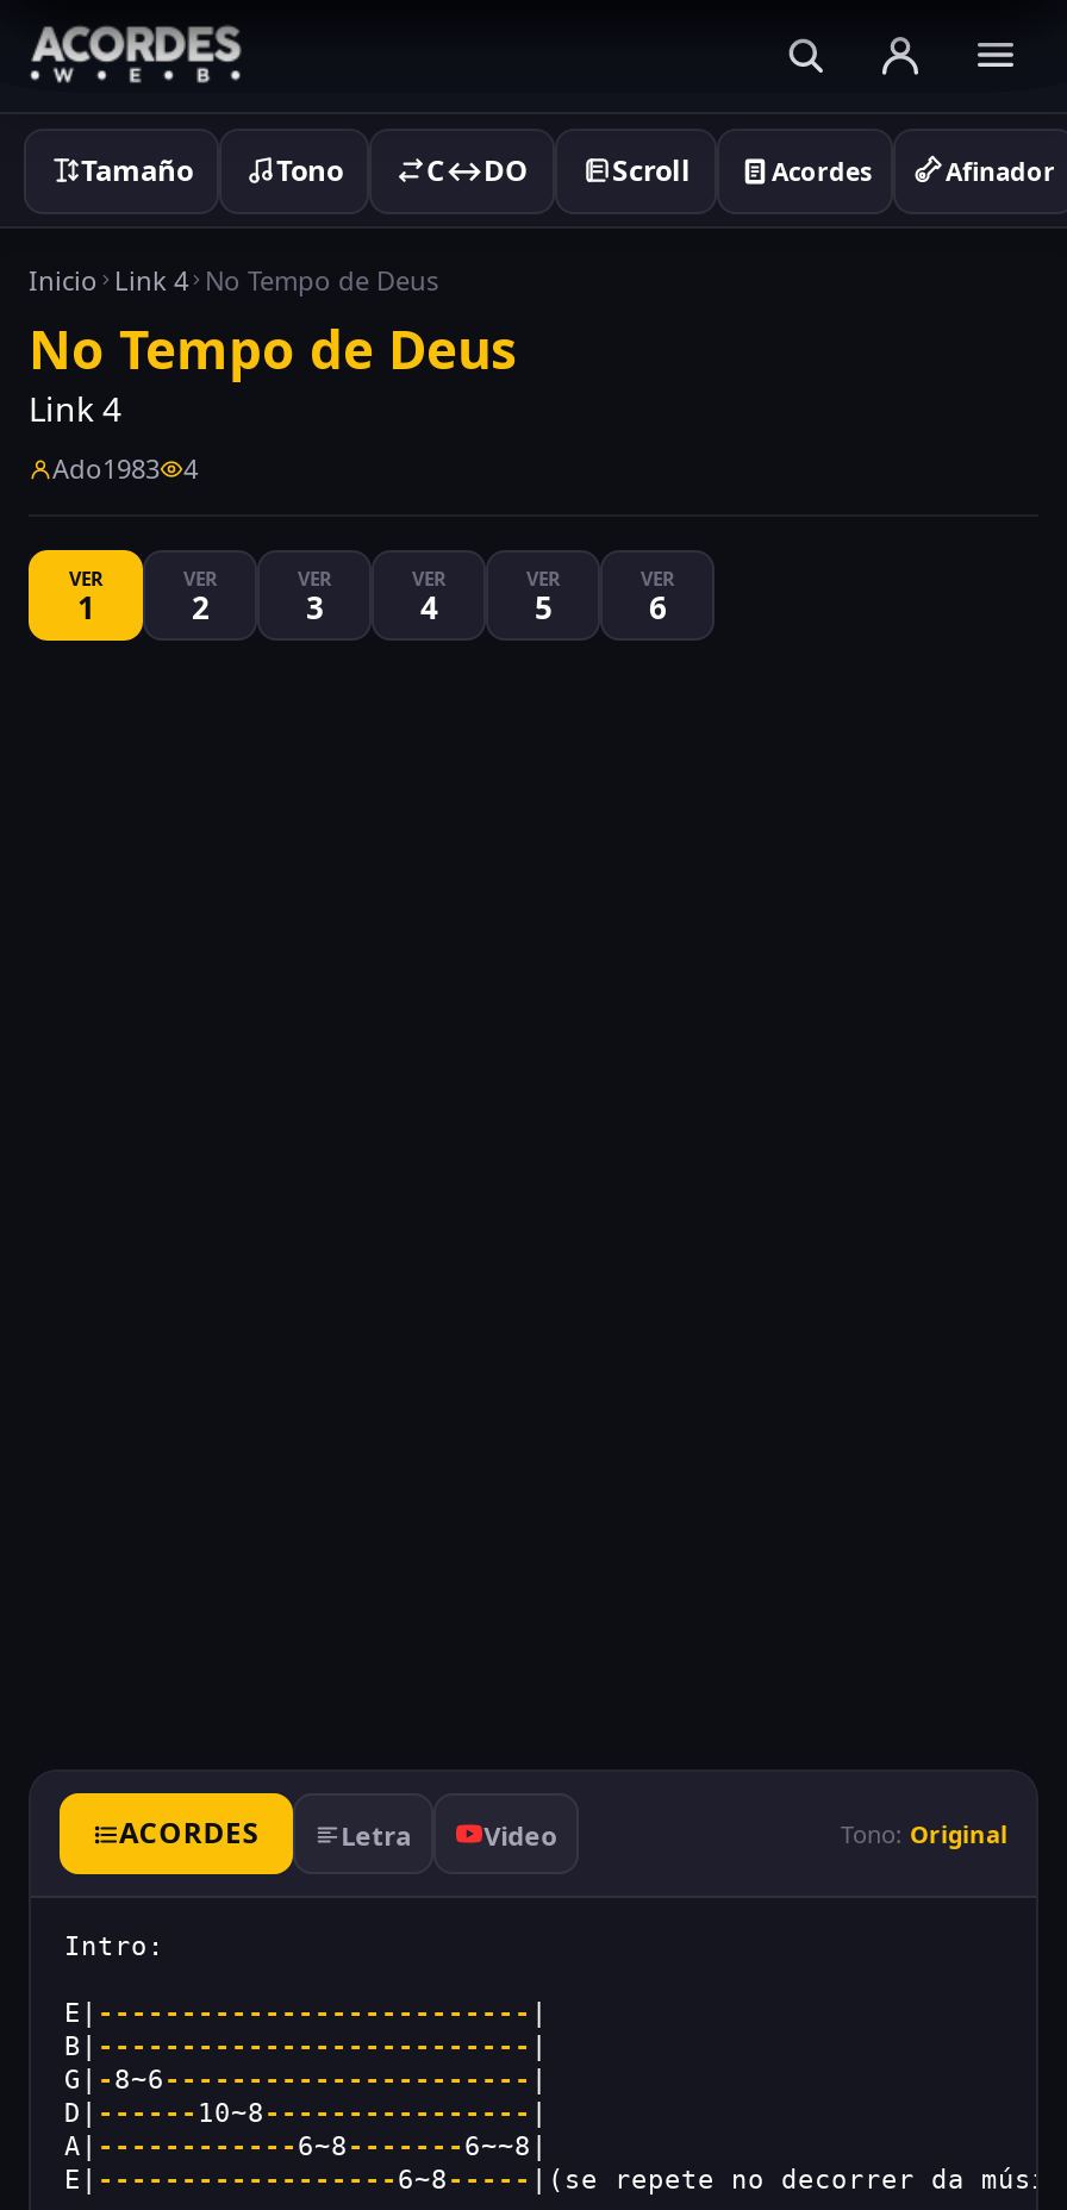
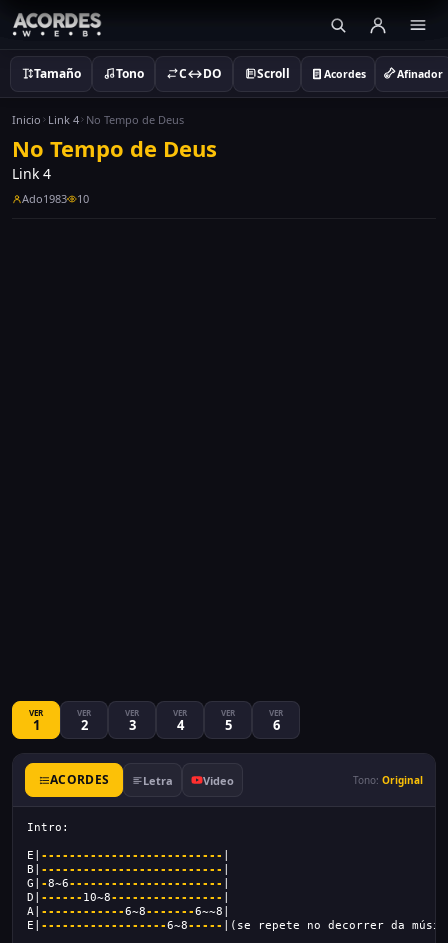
[52,450,198,486] Ado1983 4 -> [22,191,89,206] Ado1983 10
moved [69,563,674,628] -> [29,706,283,733]: VER | VER | 2 | ... | VER | 6

